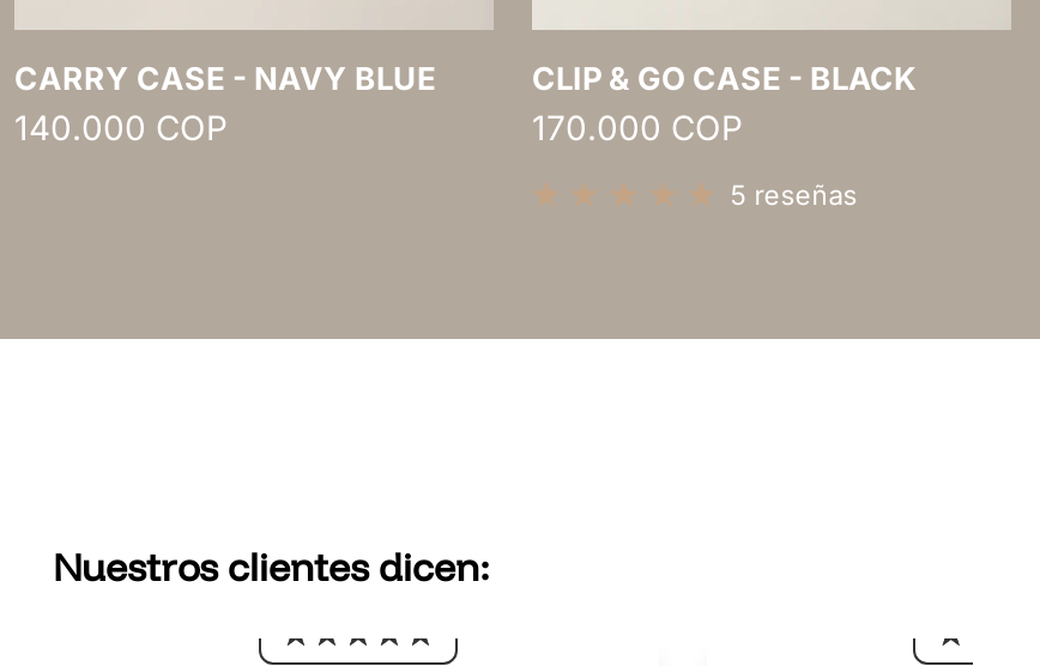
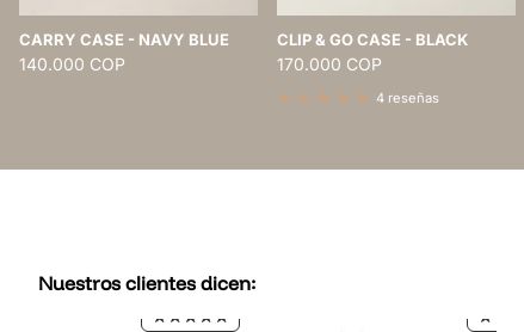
[730,179,857,212] 5 reseñas -> [376,89,439,106] 4 reseñas

